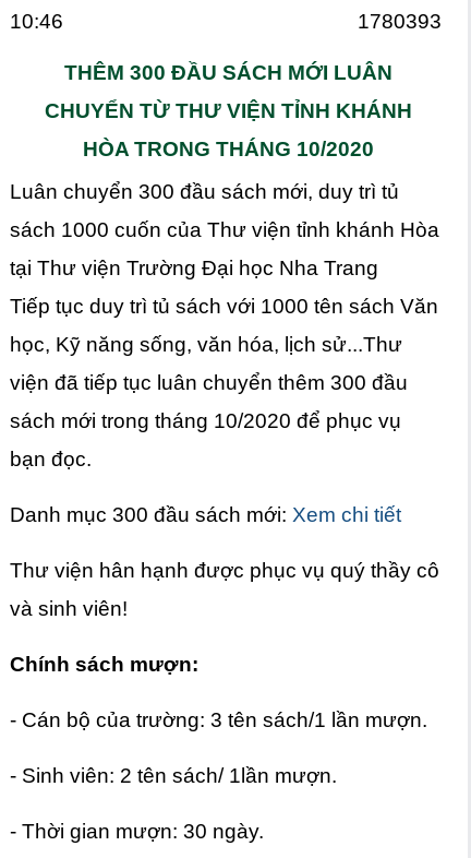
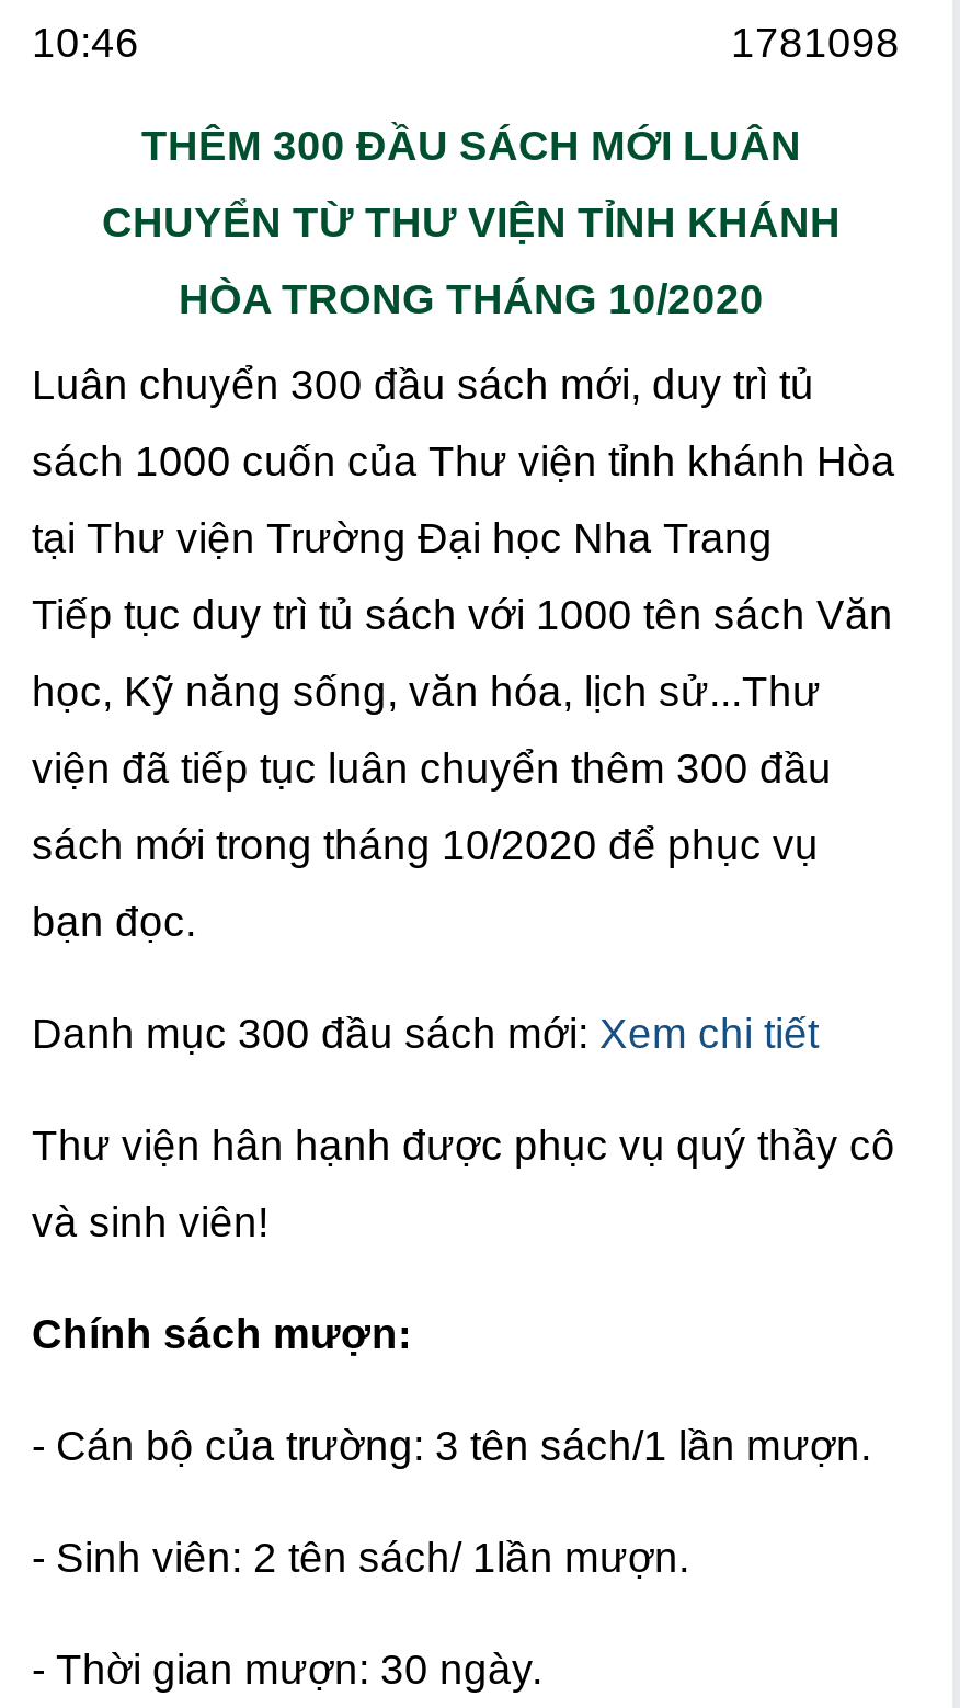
[358,9,442,32] 1780393 -> [731,19,900,65] 1781098

